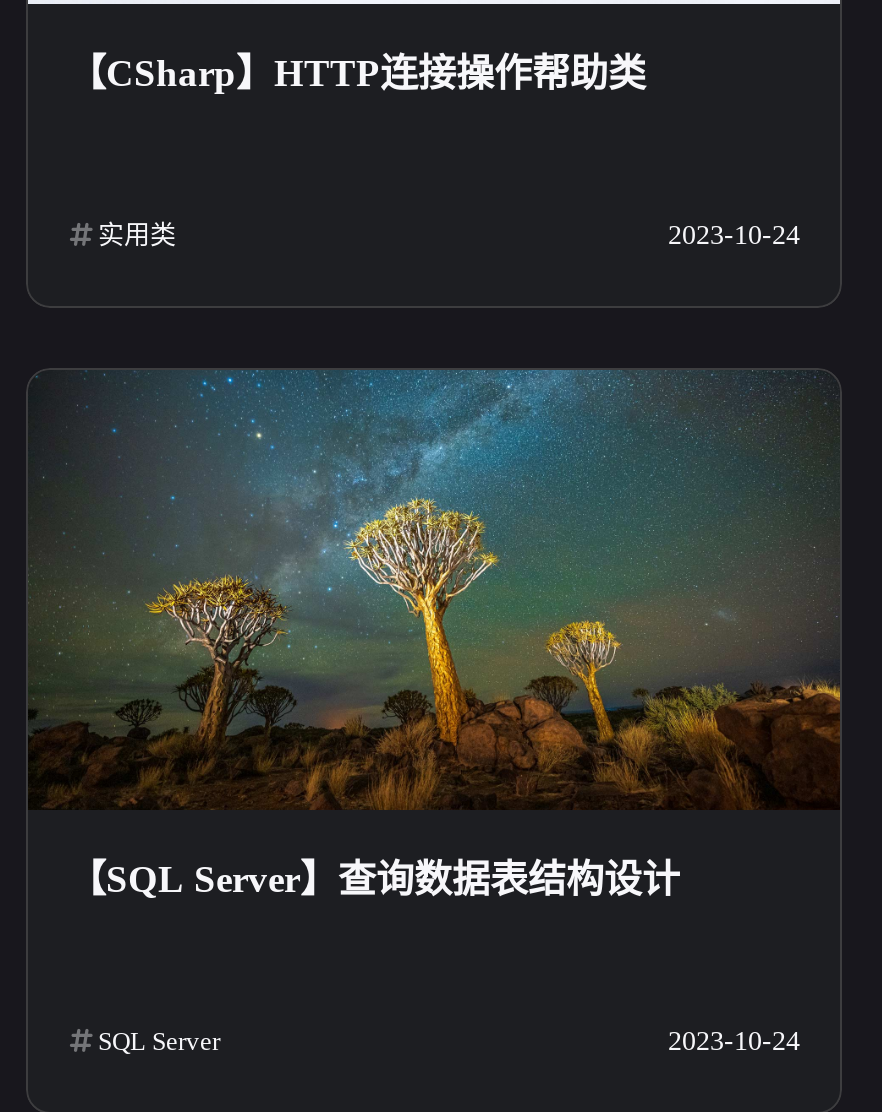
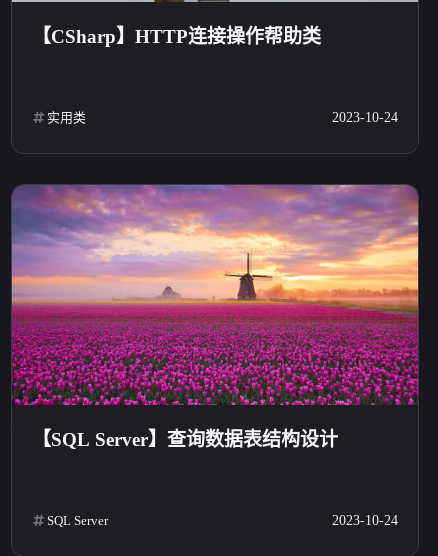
[28,368,842,810] [image] -> [11,184,419,406] [image]

